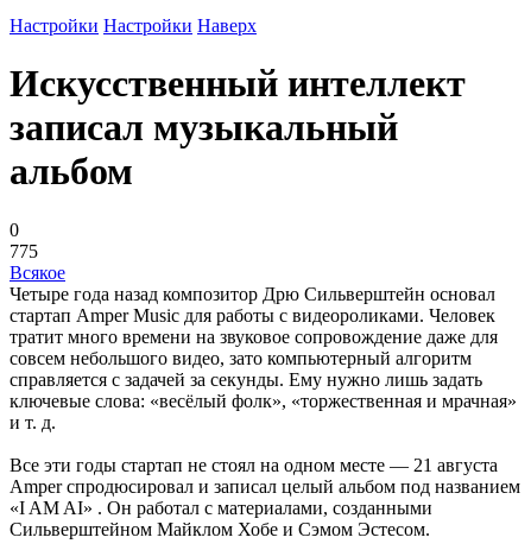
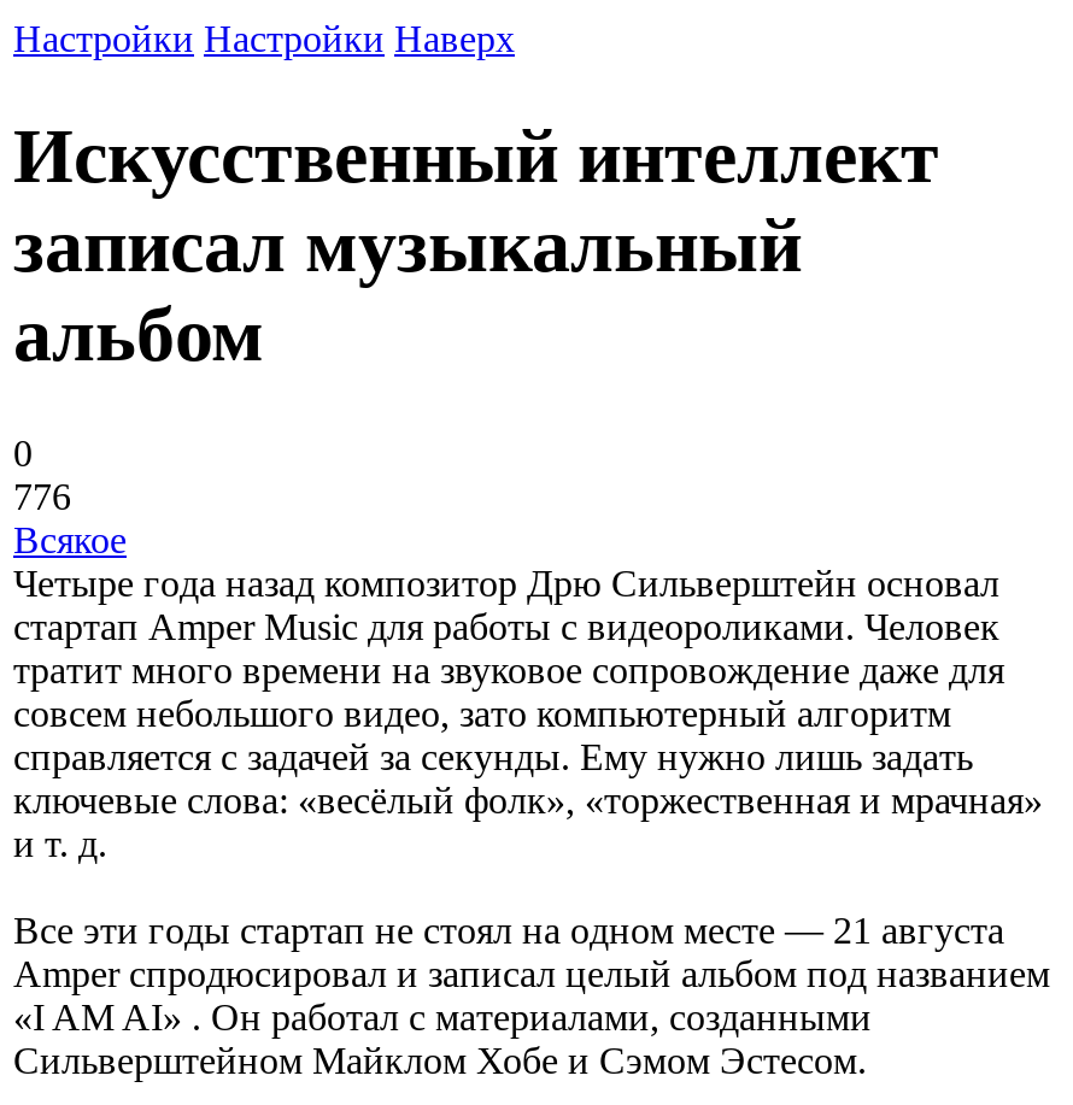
[10,241,38,261] 775 -> [13,476,71,517] 776

